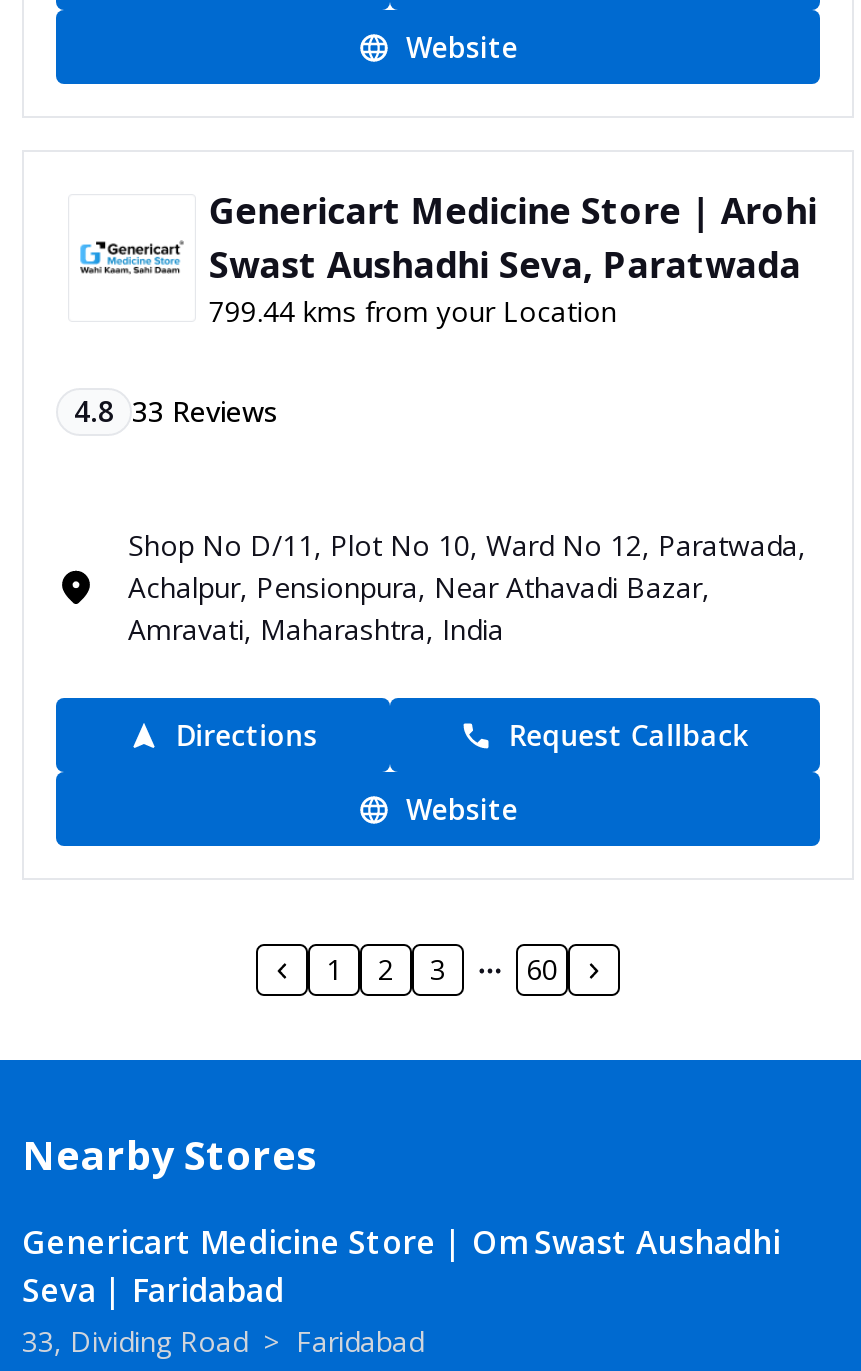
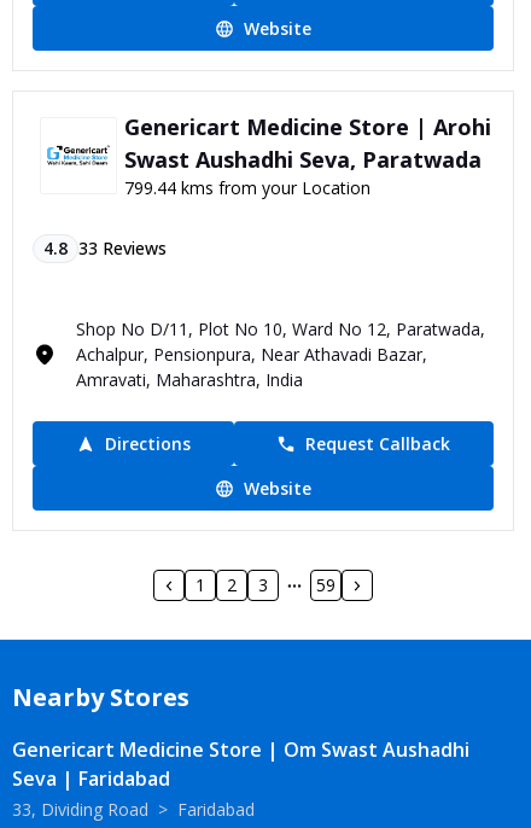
[526,951,558,989] 60 -> [316,574,335,597] 59

